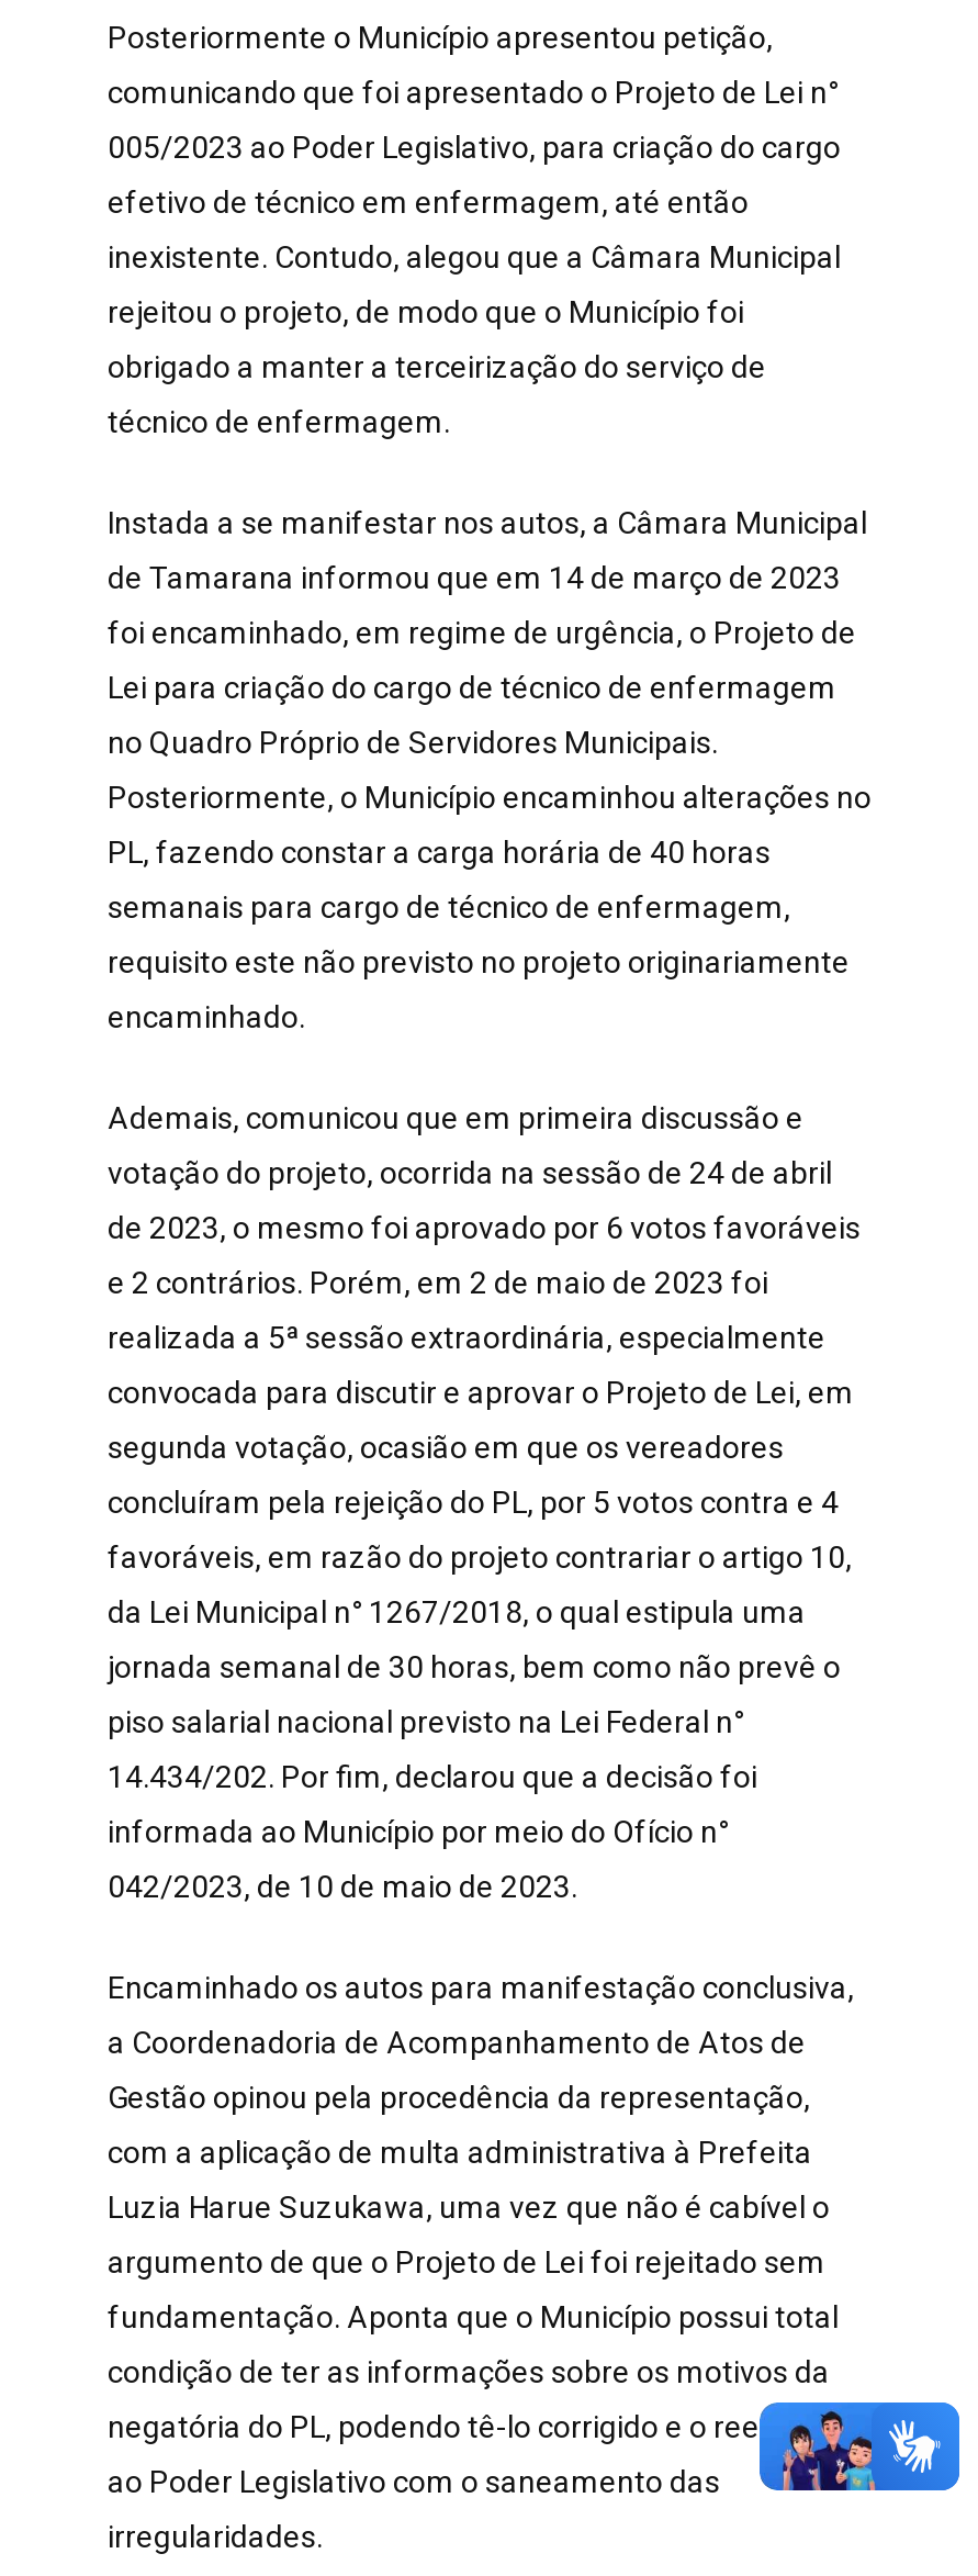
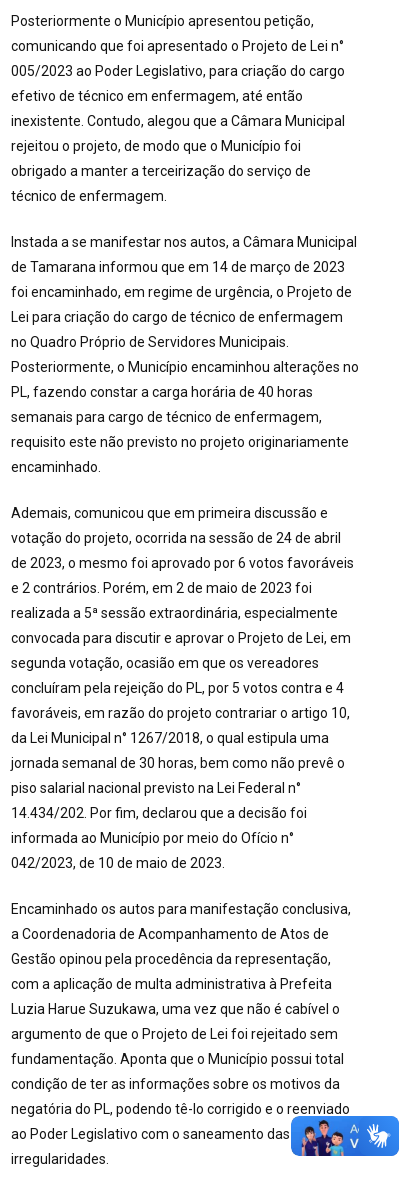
[722,2400,962,2530] [image] -> [290,1098,400,1157] [image]

